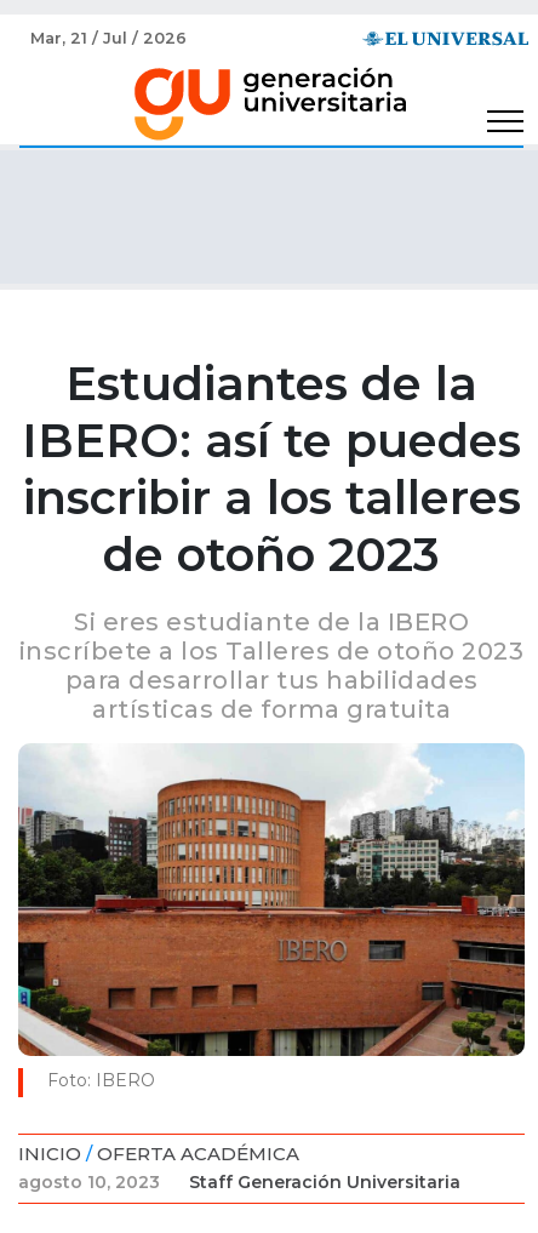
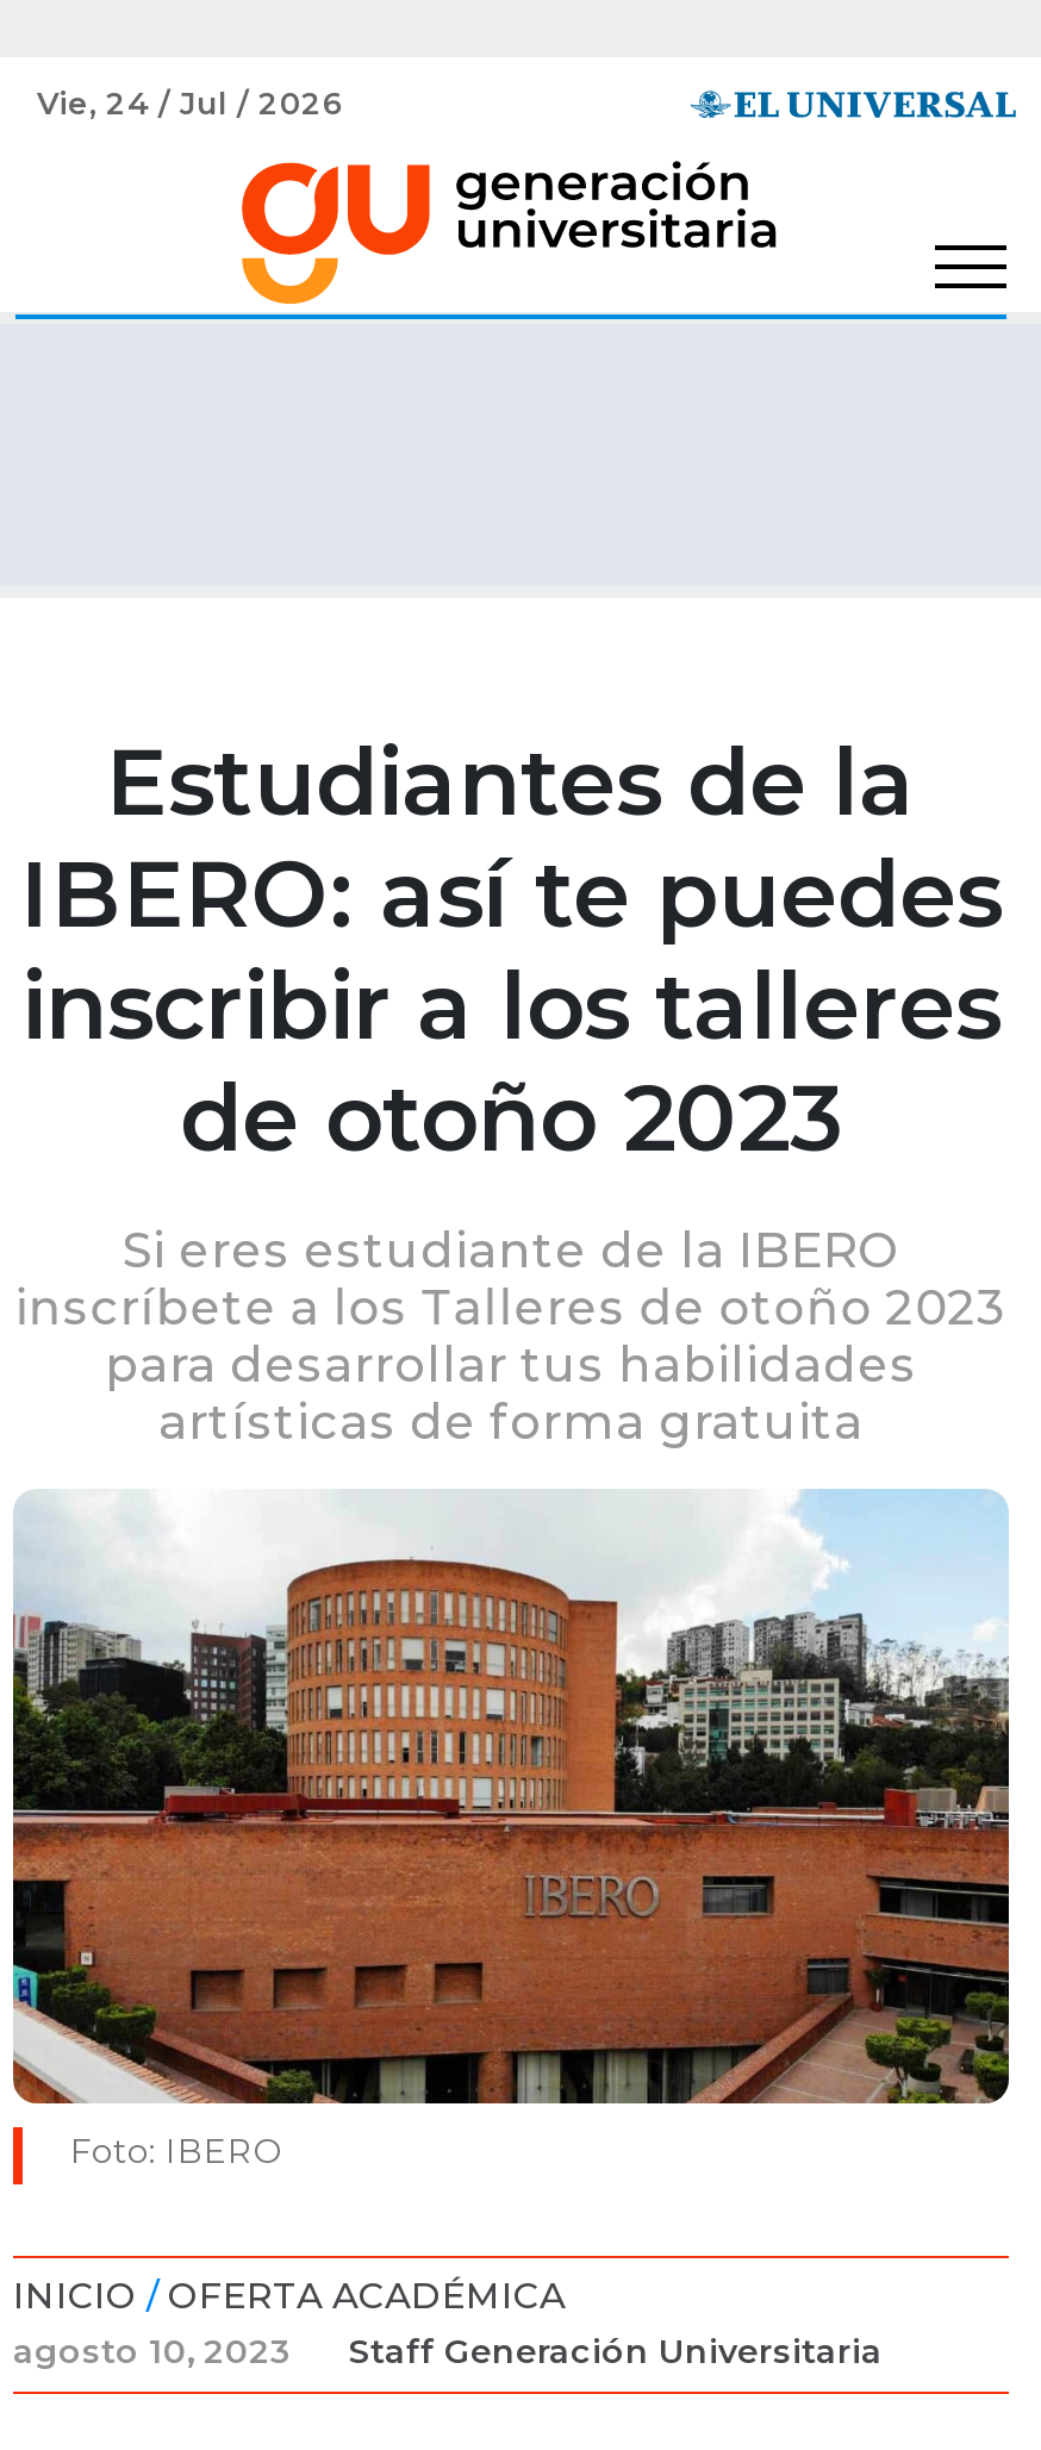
[30,29,187,47] Mar, 21 / Jul / 2026 -> [37,86,344,121] Vie, 24 / Jul / 2026

